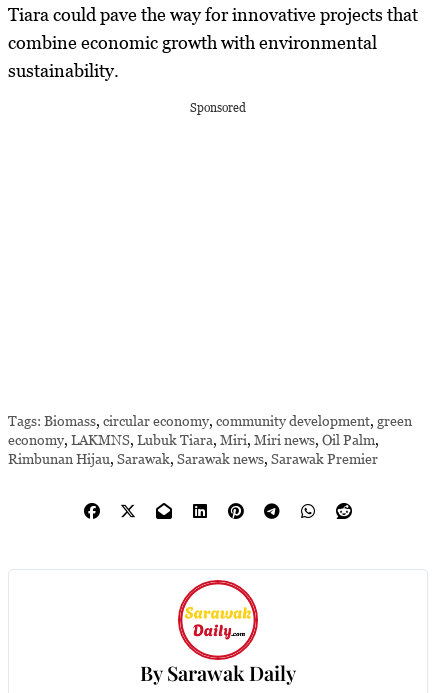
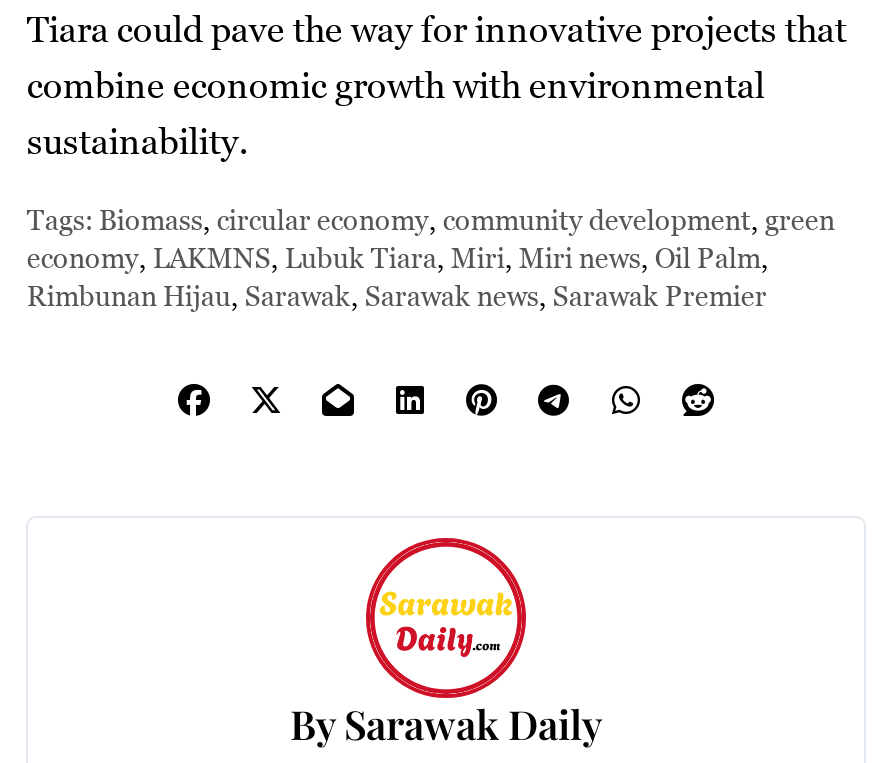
[190,100,246,115] Sponsored -> none

